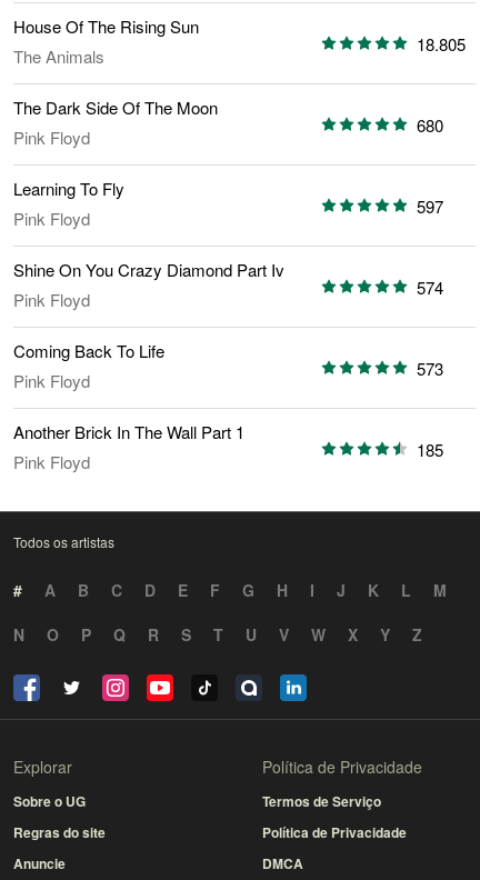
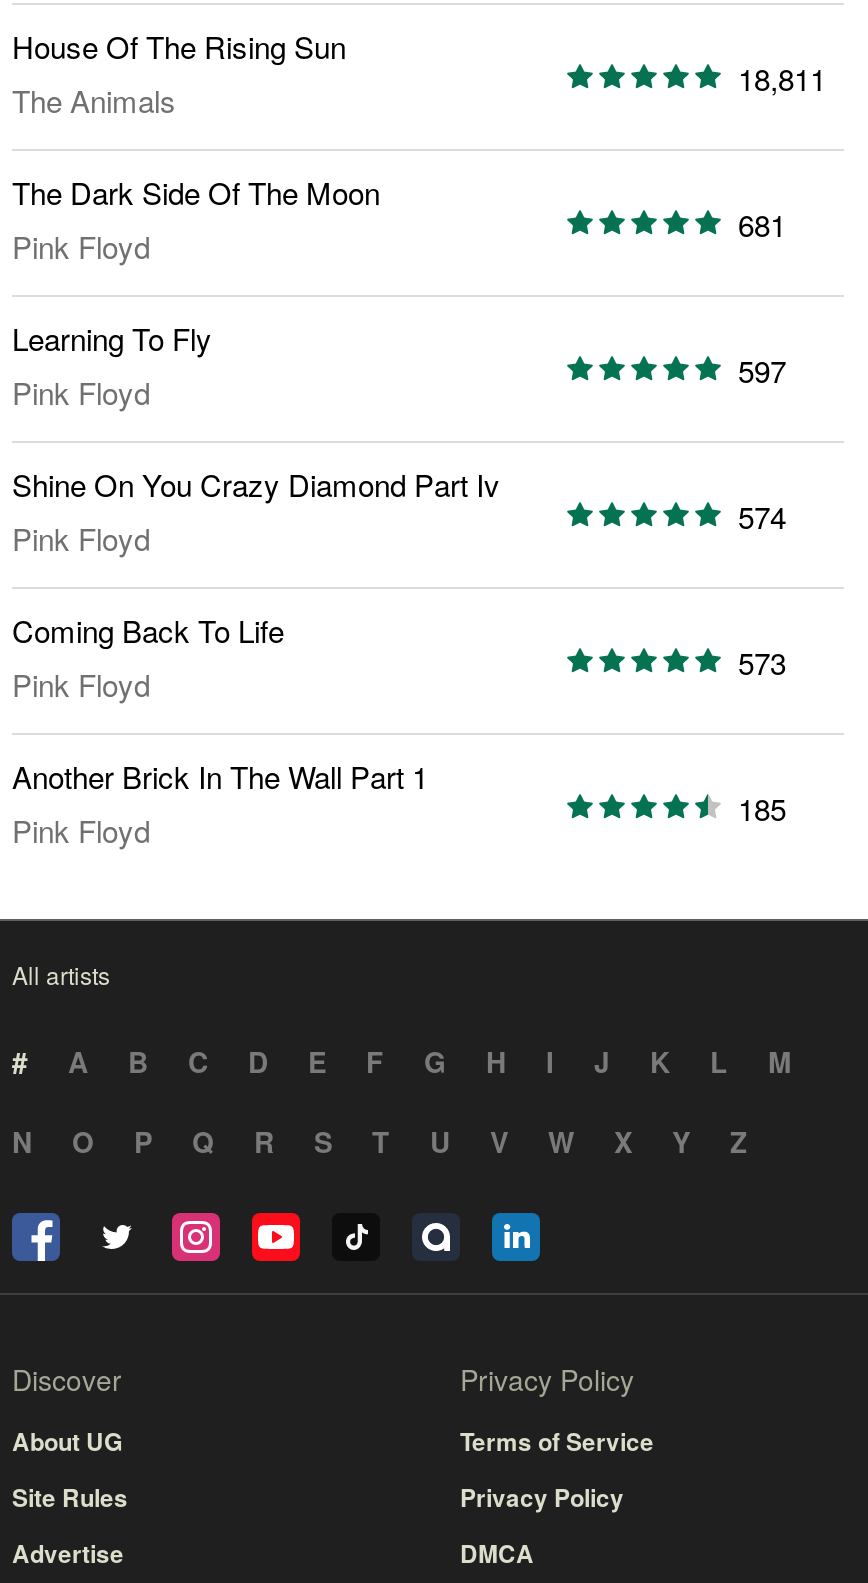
[417,32,466,55] 18.805 -> [738,56,826,98] 18,811
[417,113,443,136] 680 -> [738,202,786,244] 681
[13,532,114,551] Todos os artistas -> [12,957,110,991] All artists
[13,756,72,778] Explorar -> [12,1359,122,1399] Discover
[262,756,422,778] Política de Privacidade -> [460,1359,634,1399] Privacy Policy
[13,791,86,811] Sobre o UG -> [12,1423,122,1459] About UG
[262,791,381,811] Termos de Serviço -> [460,1423,654,1459] Terms of Service
[13,822,106,842] Regras do site -> [12,1479,128,1515] Site Rules
[262,822,407,842] Política de Privacidade -> [460,1479,624,1515] Privacy Policy
[13,854,66,874] Anuncie -> [12,1535,124,1571] Advertise

